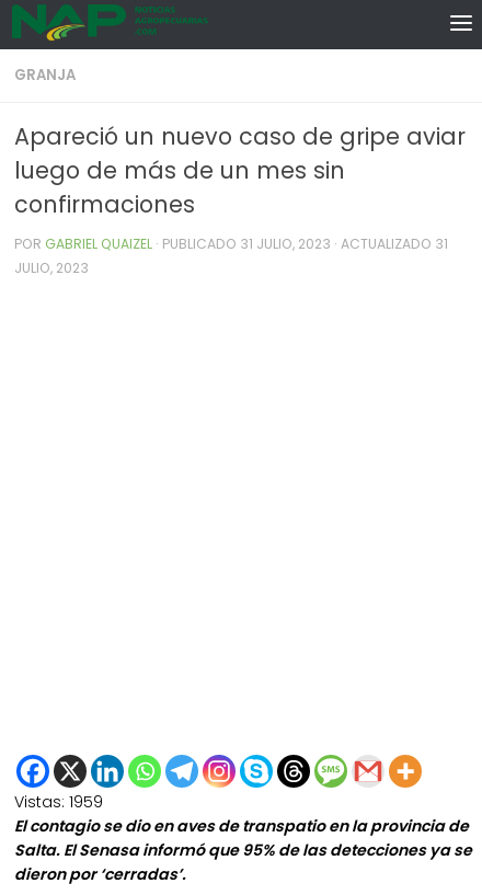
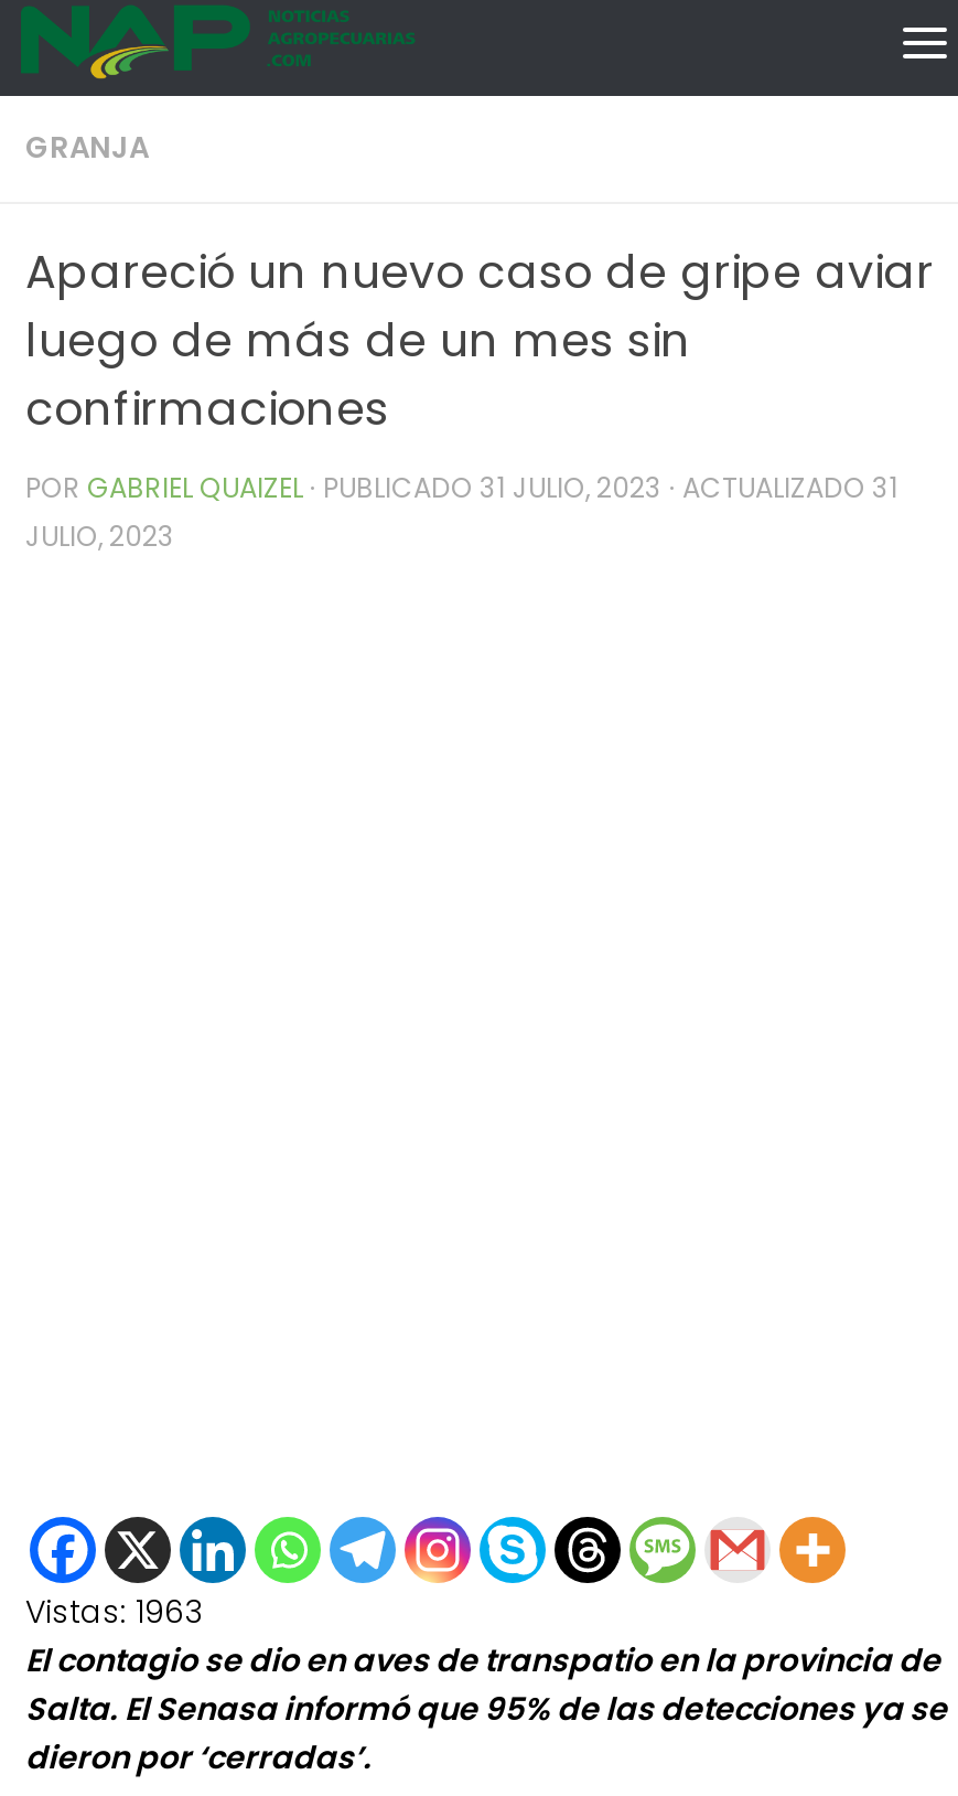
[14,791,103,813] Vistas: 1959 -> [25,1590,202,1634] Vistas: 1963

